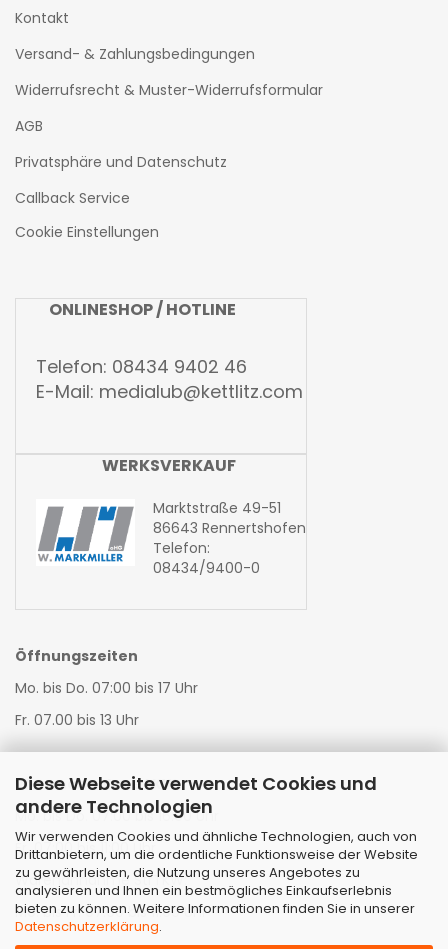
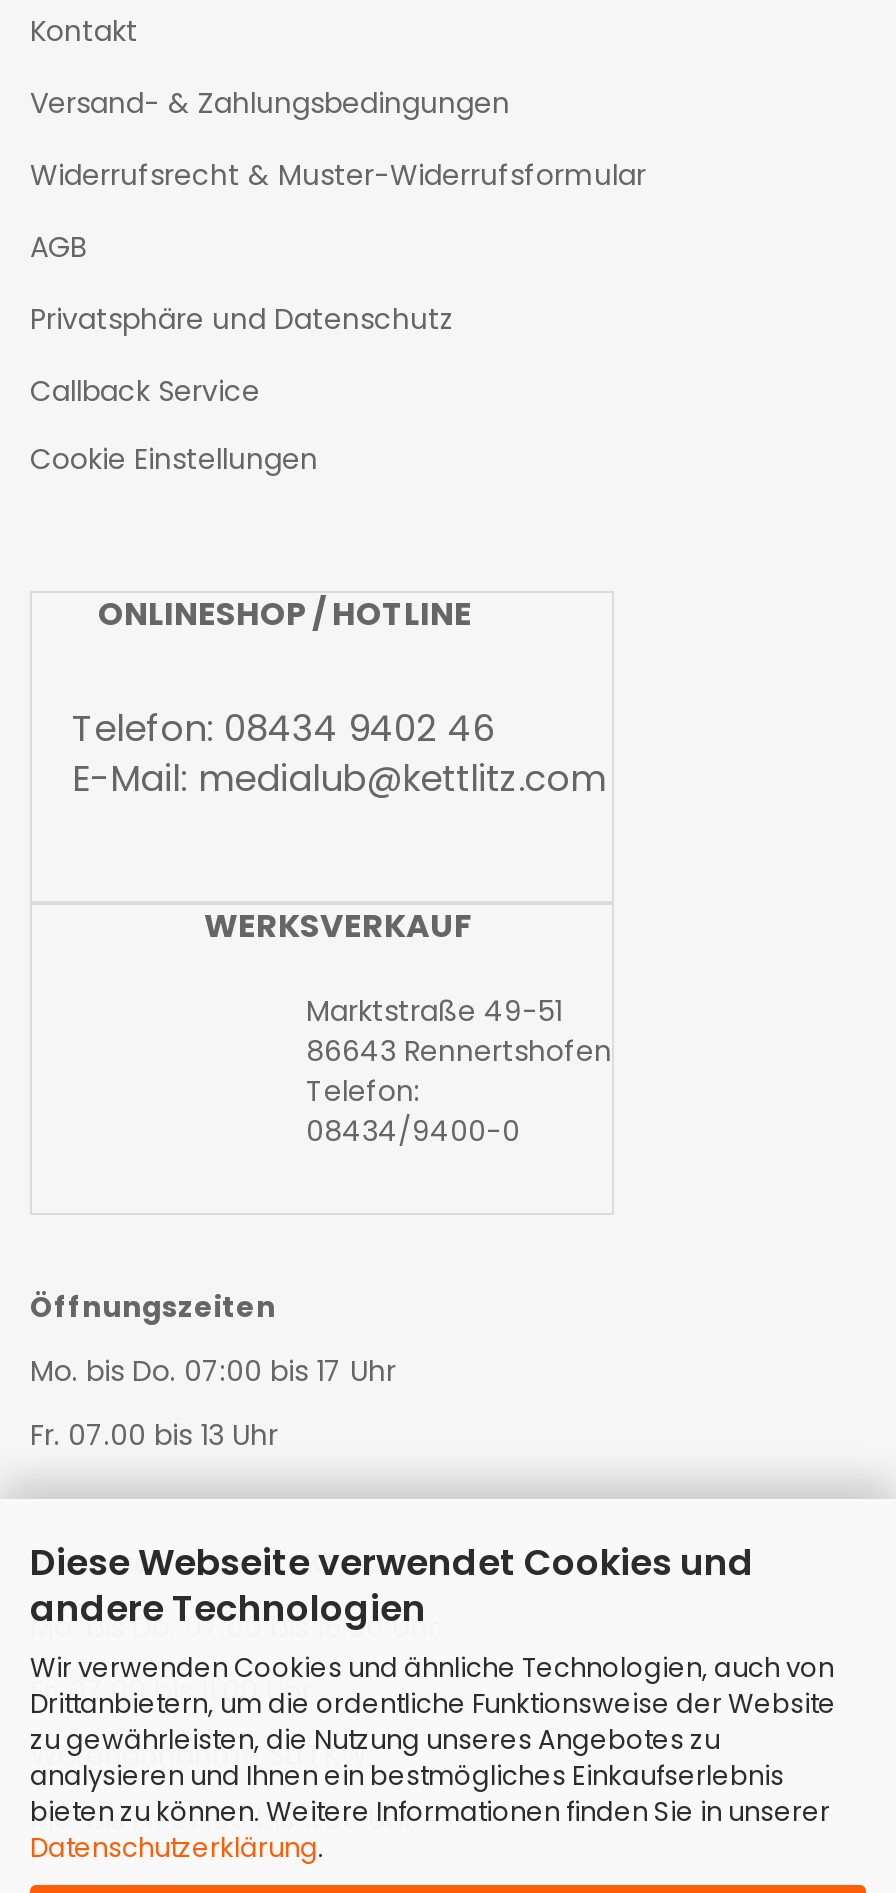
[38,505,134,563] [image] -> none

